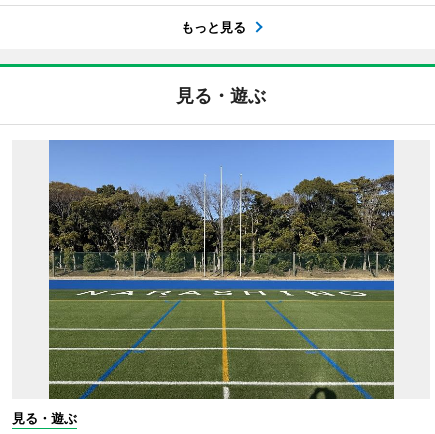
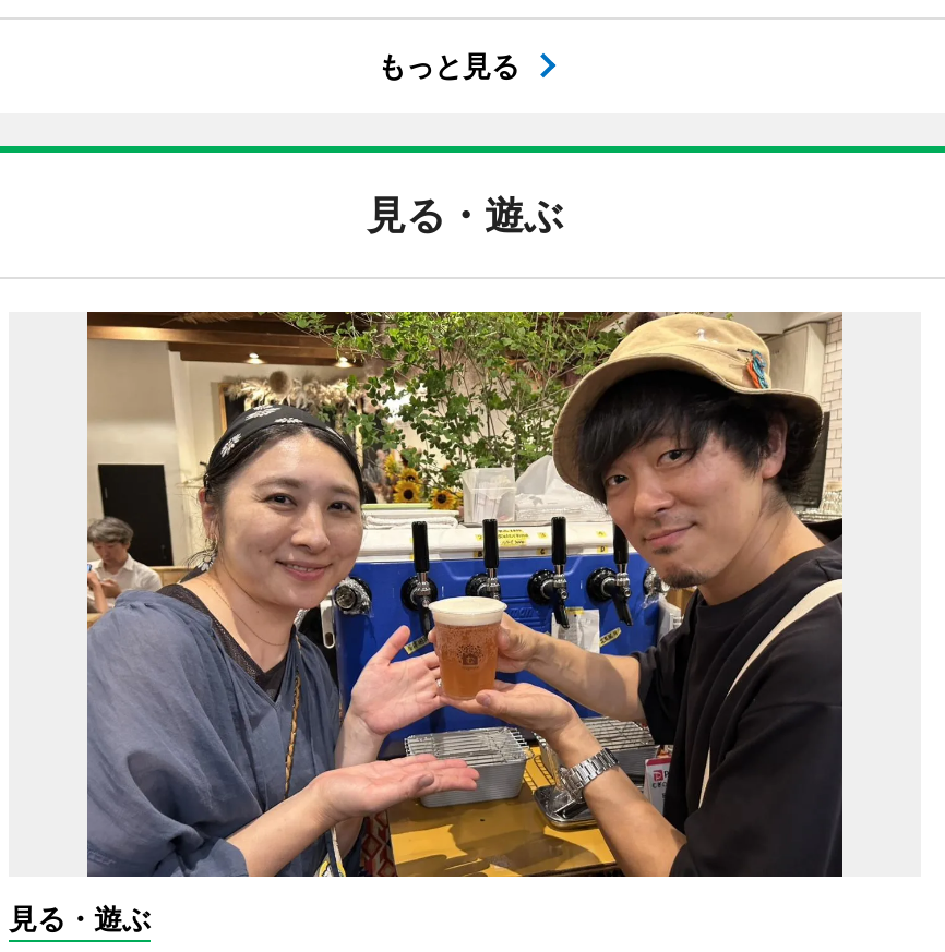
[48,139,395,400] [image] -> [85,310,845,879] [image]

